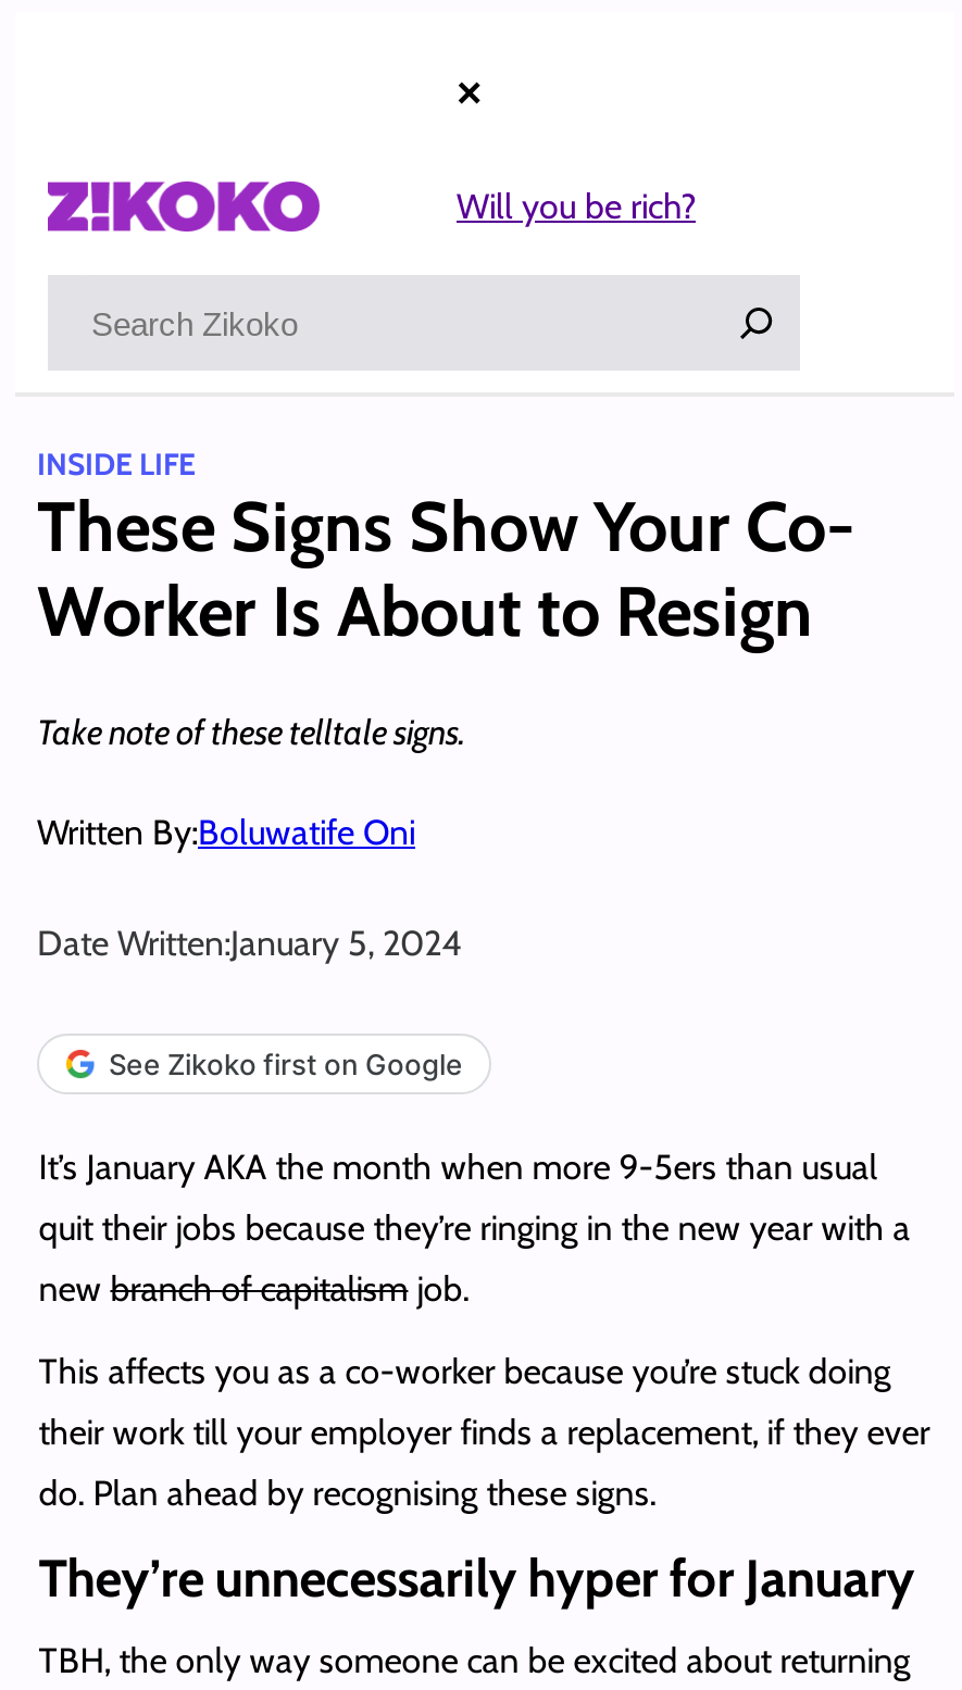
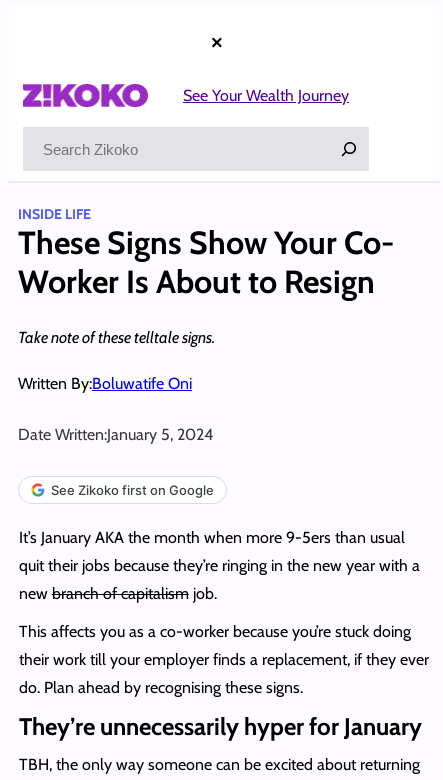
[457,186,696,227] Will you be rich? -> [183,86,349,105] See Your Wealth Journey

